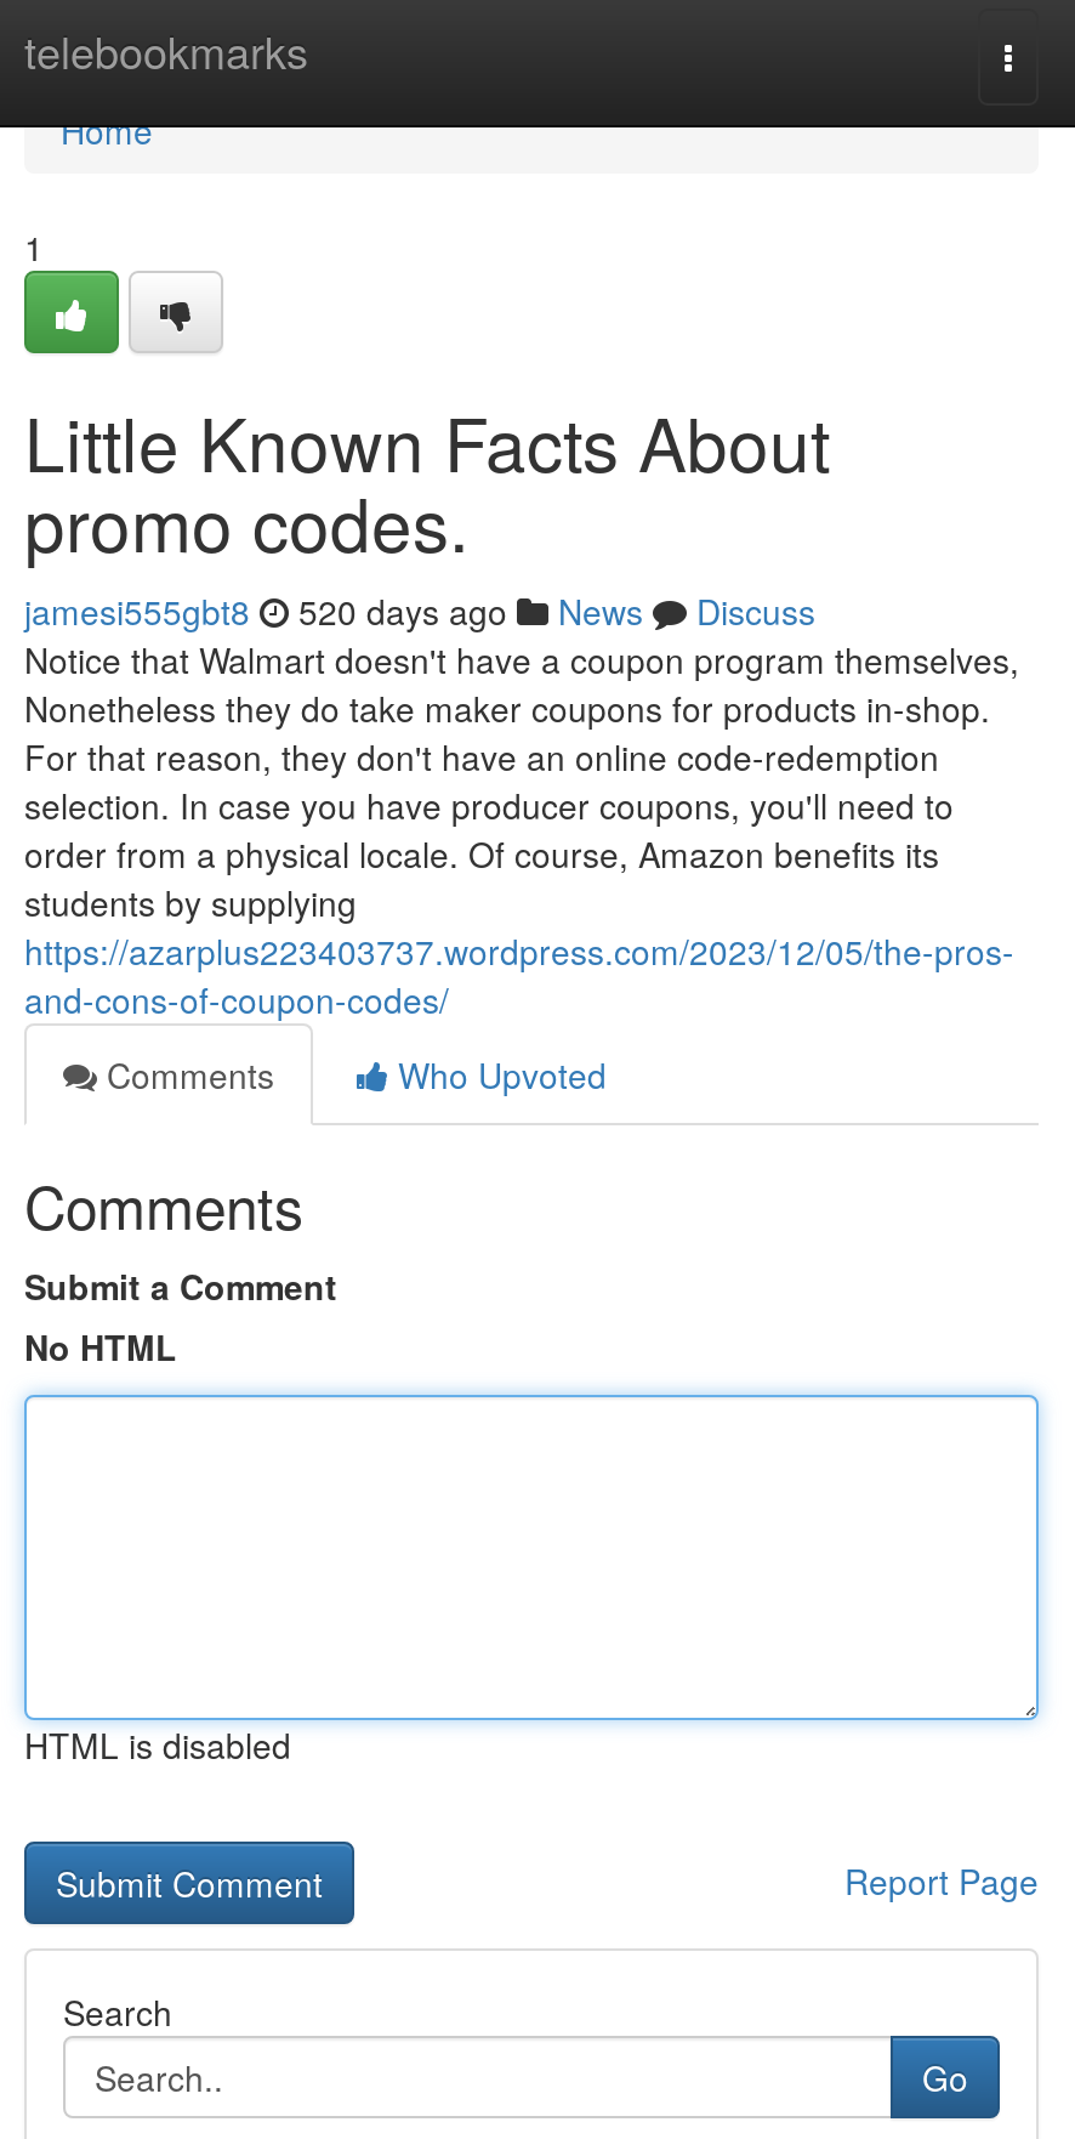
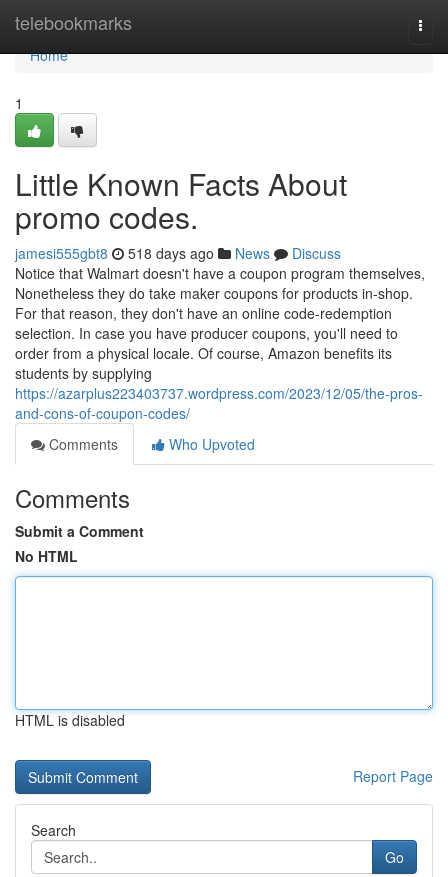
[24,586,815,635] jamesi555gbt8 520 days ago News Discuss -> [15,243,341,263] jamesi555gbt8 518 days ago News Discuss

